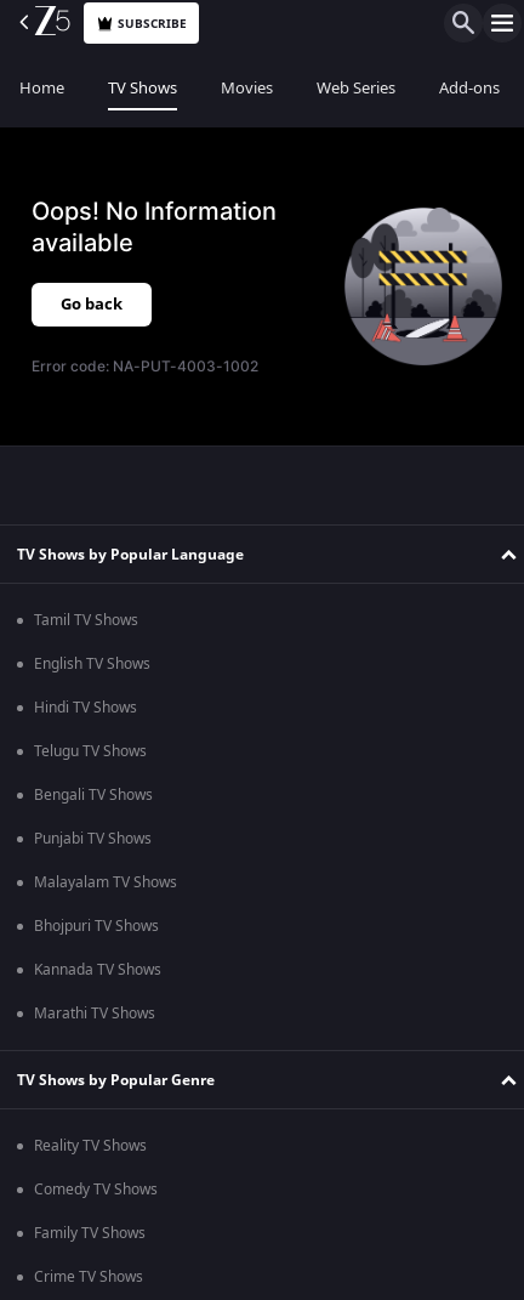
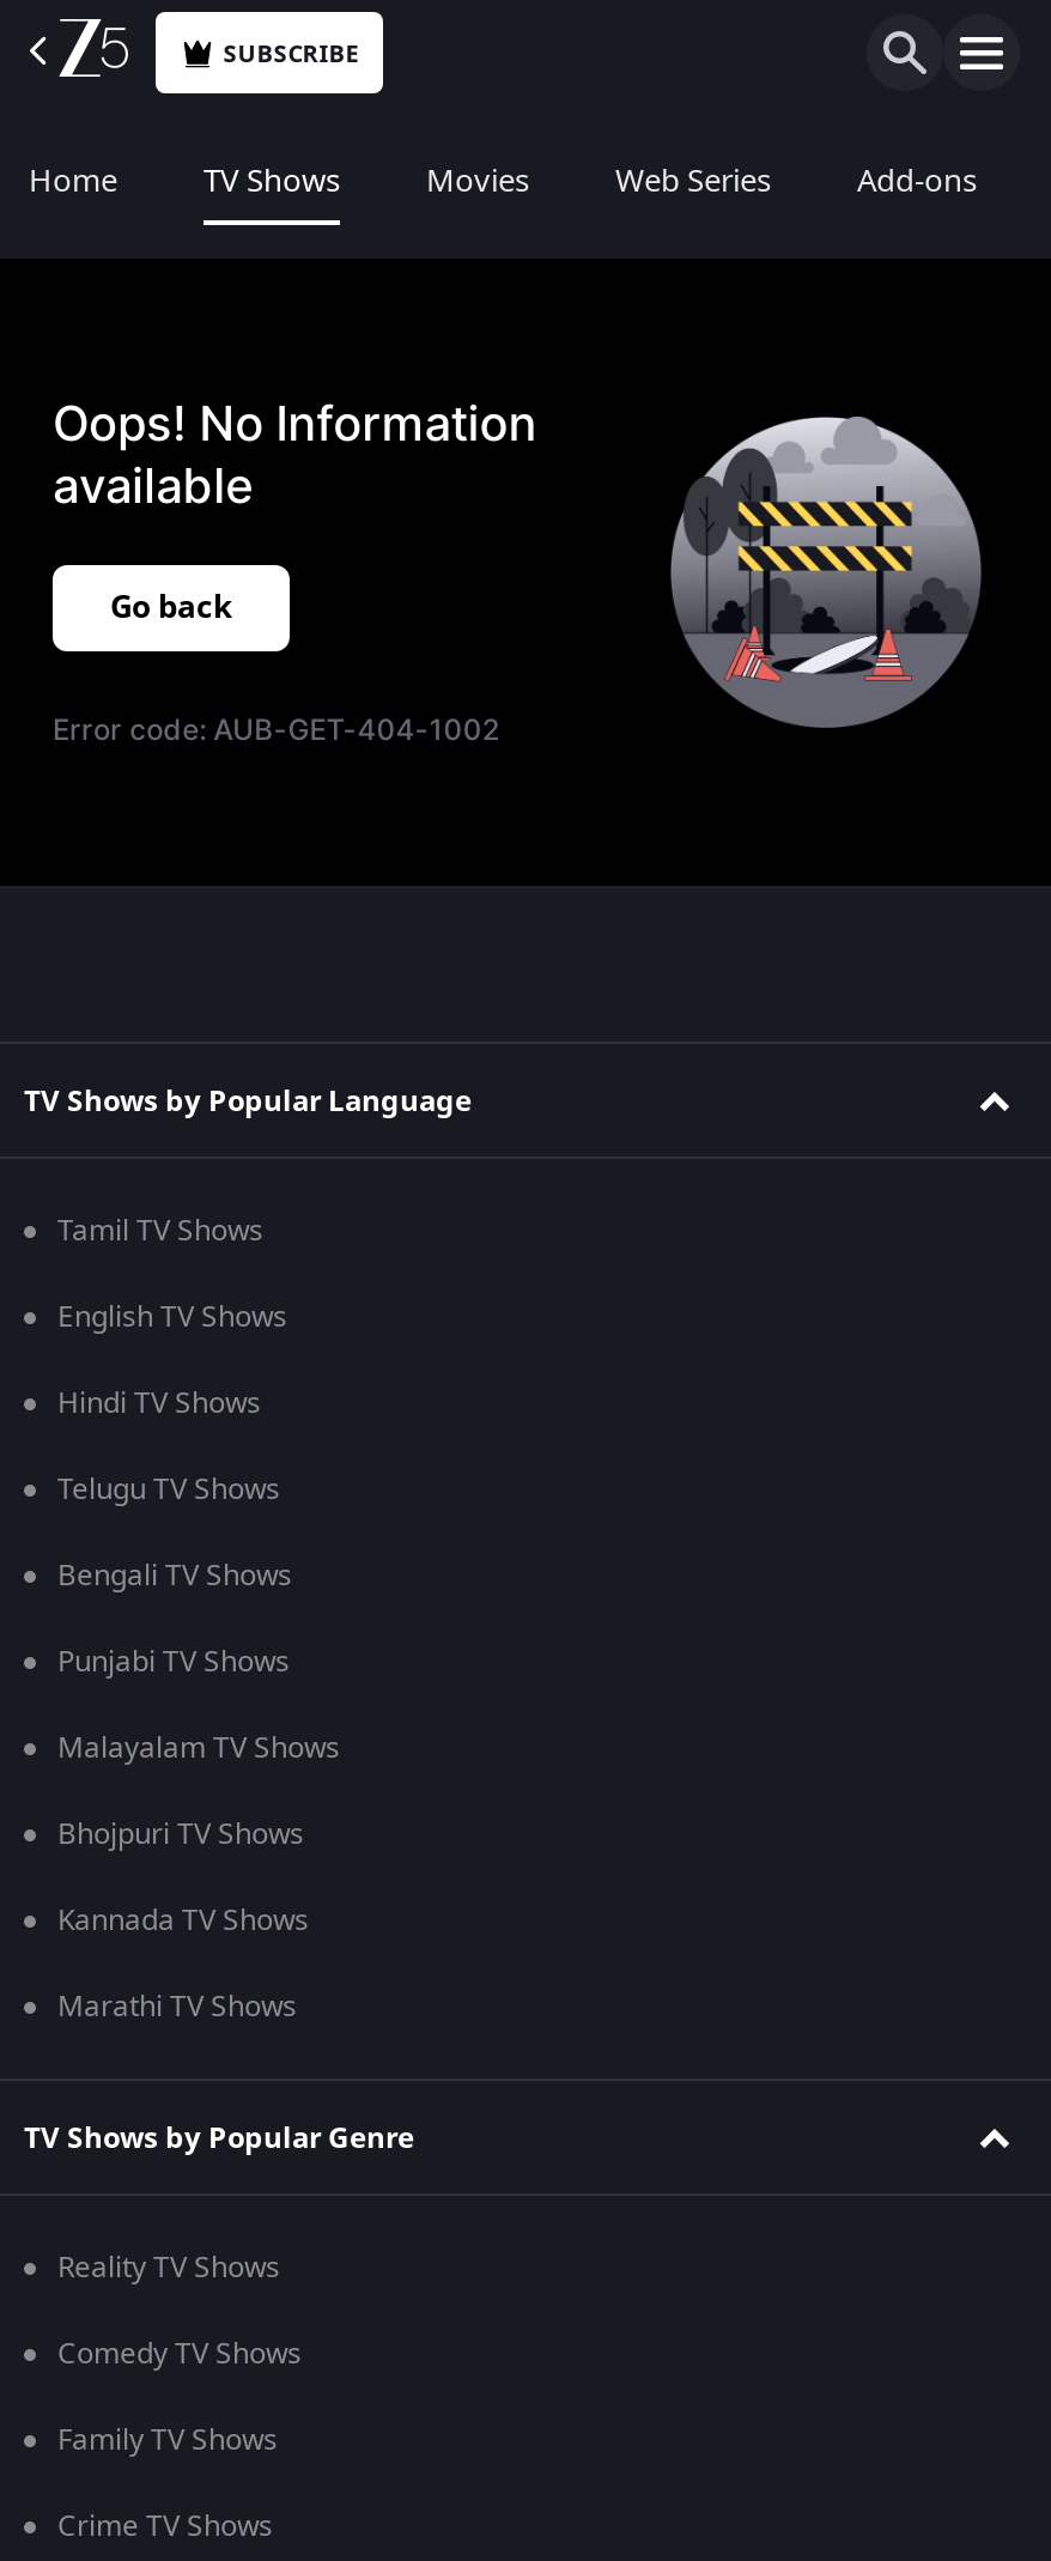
[32,357,259,375] Error code: NA-PUT-4003-1002 -> [53,711,499,747] Error code: AUB-GET-404-1002

